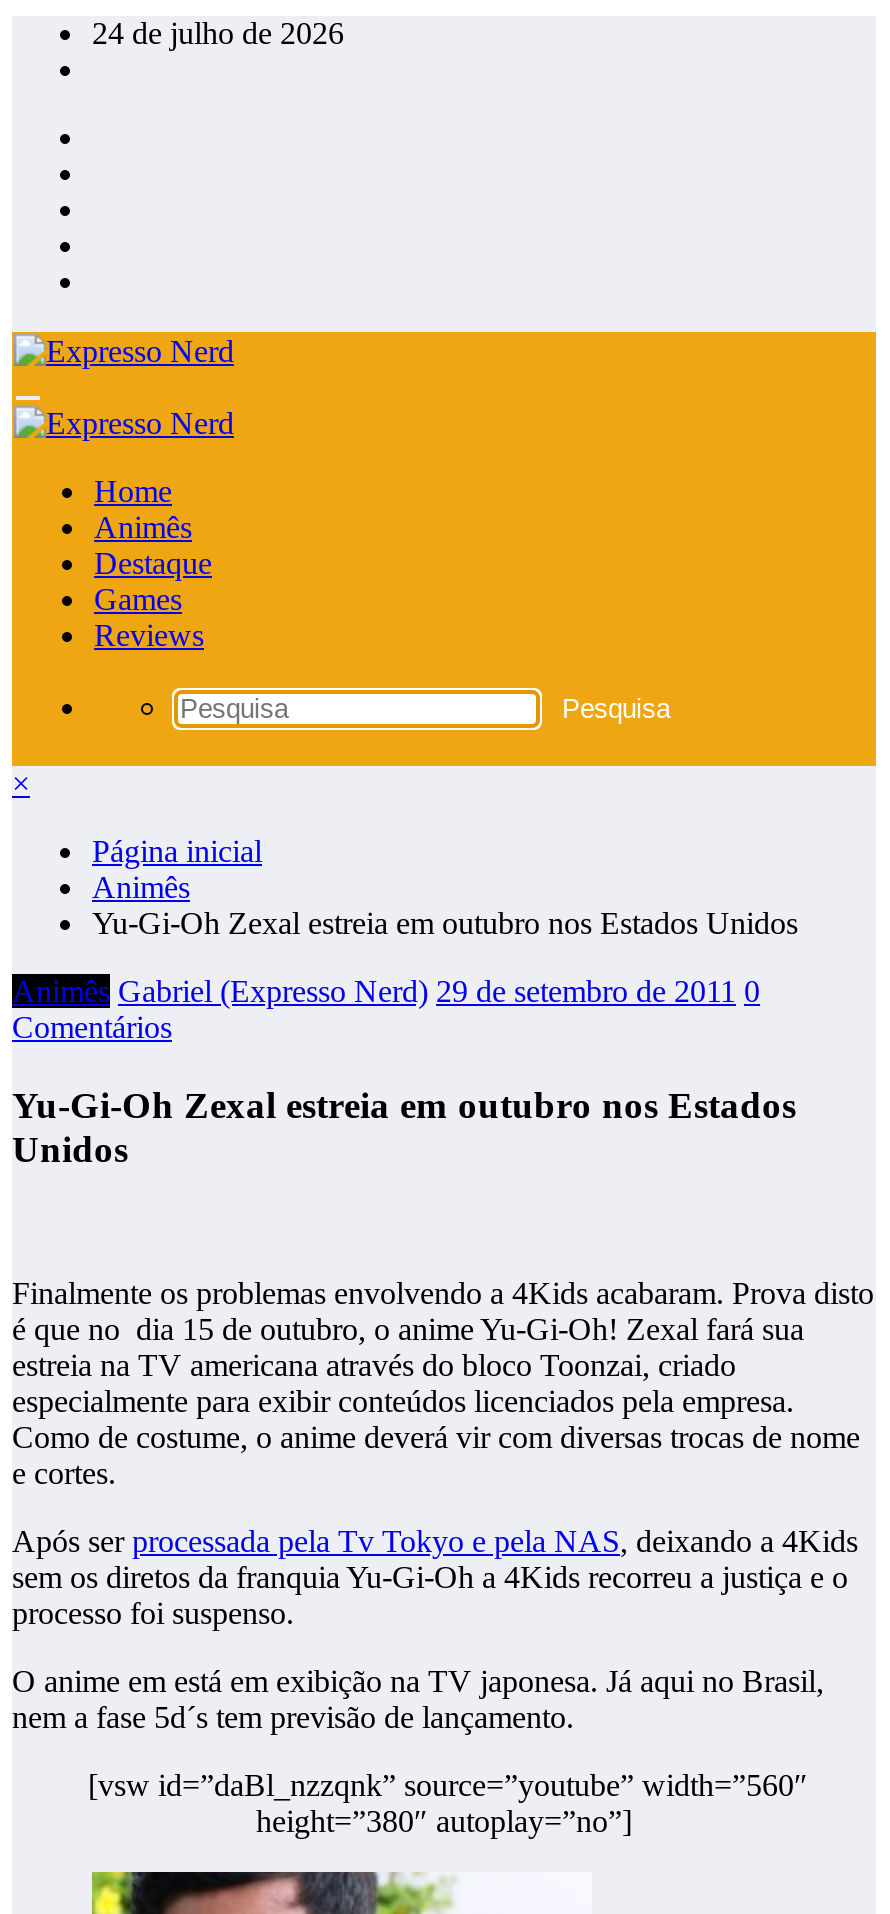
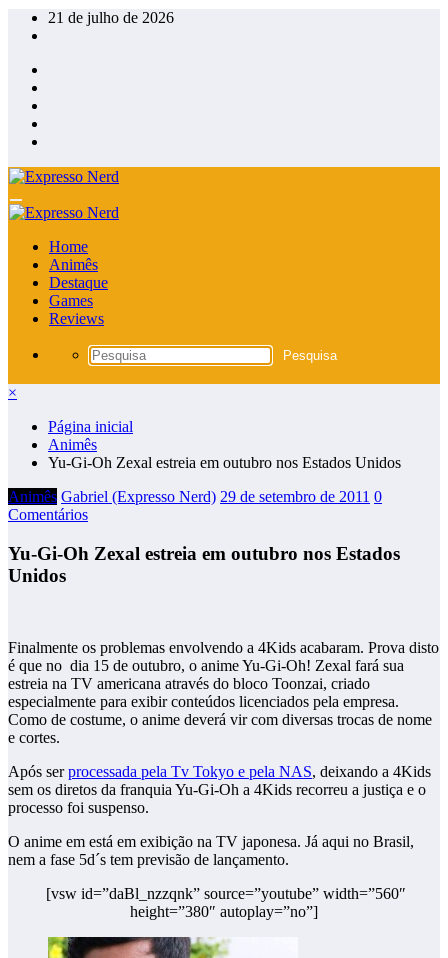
[92,16,344,50] 24 de julho de 2026 -> [48,9,174,26] 21 de julho de 2026

